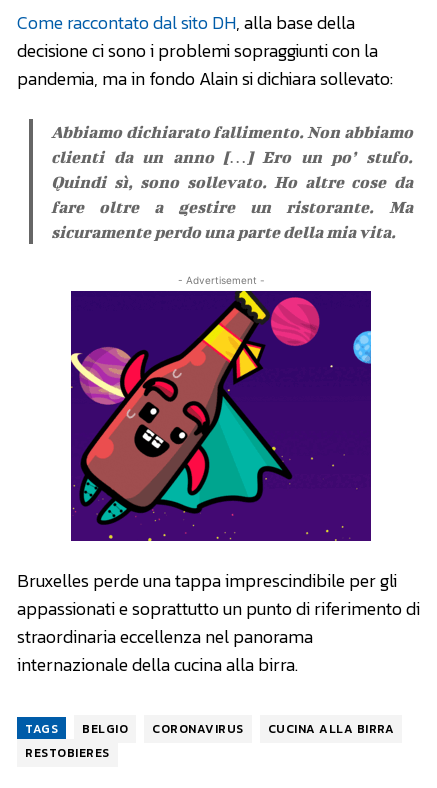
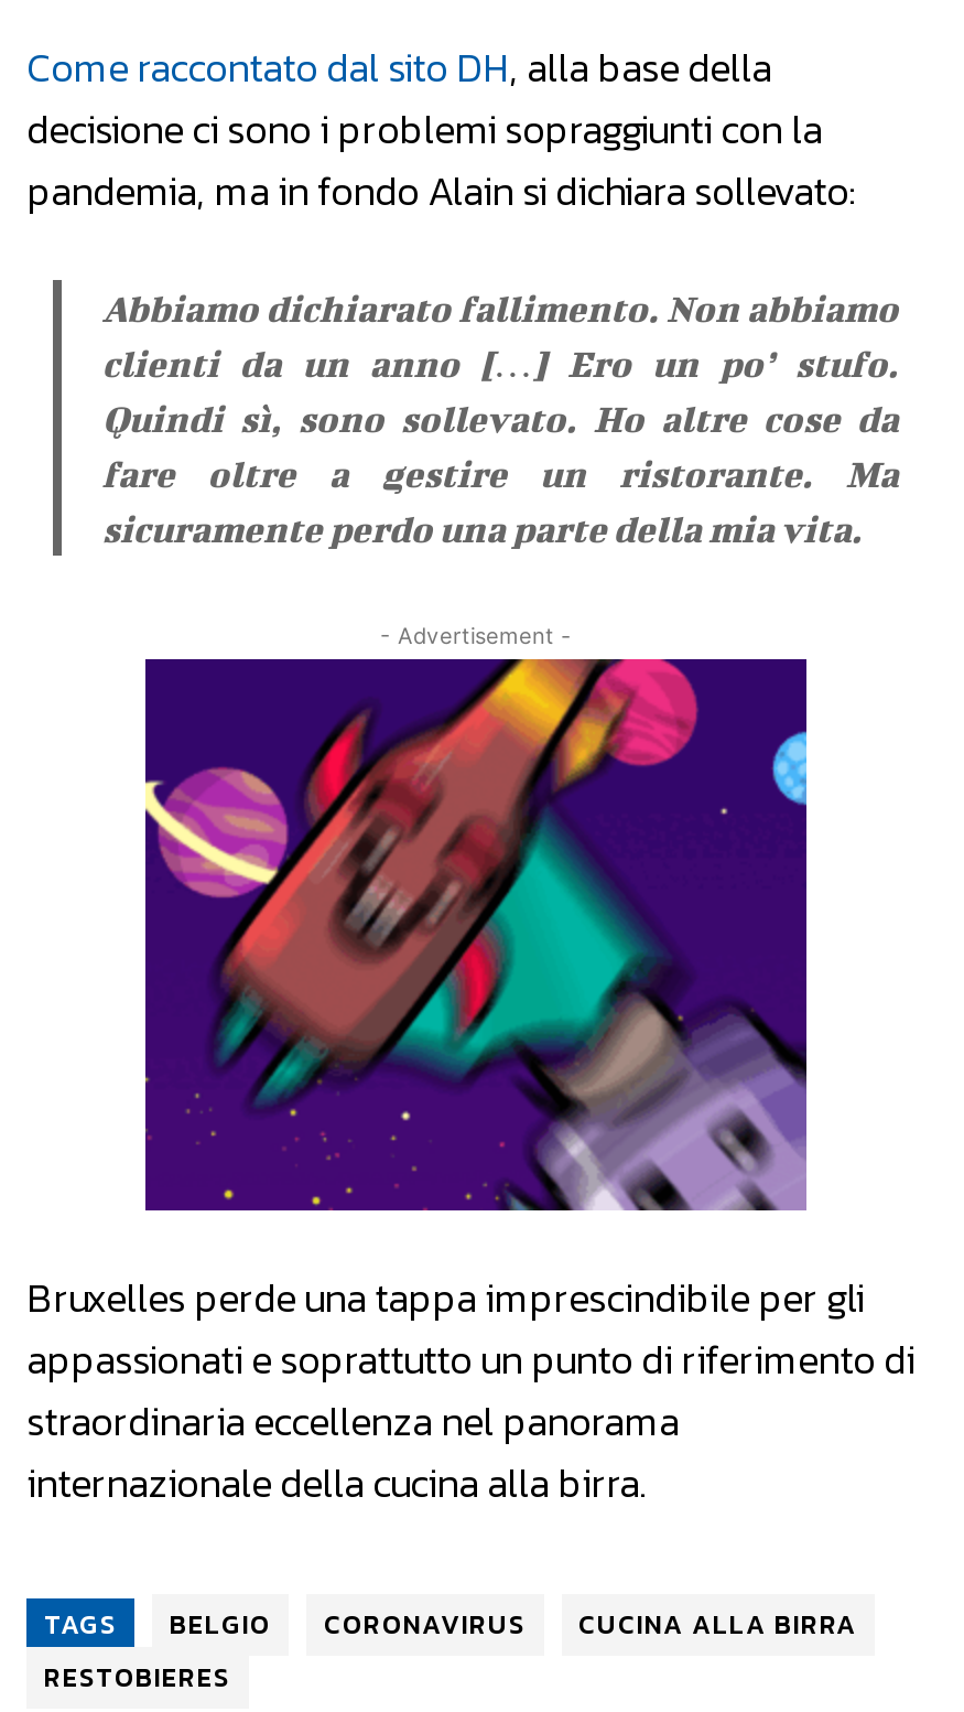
[70,290,372,542] [image] -> [145,657,809,1213] [image]

